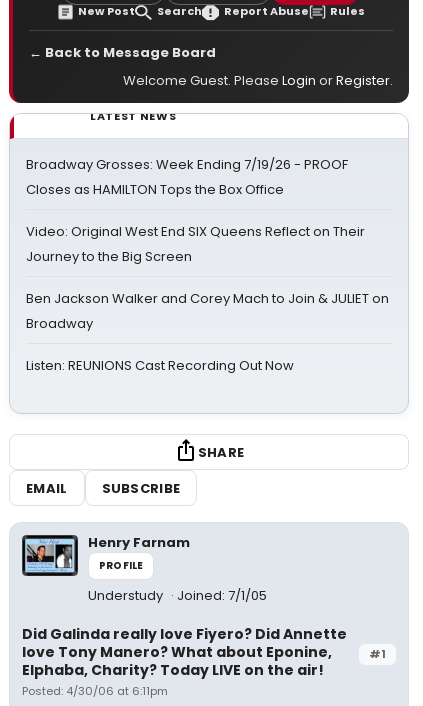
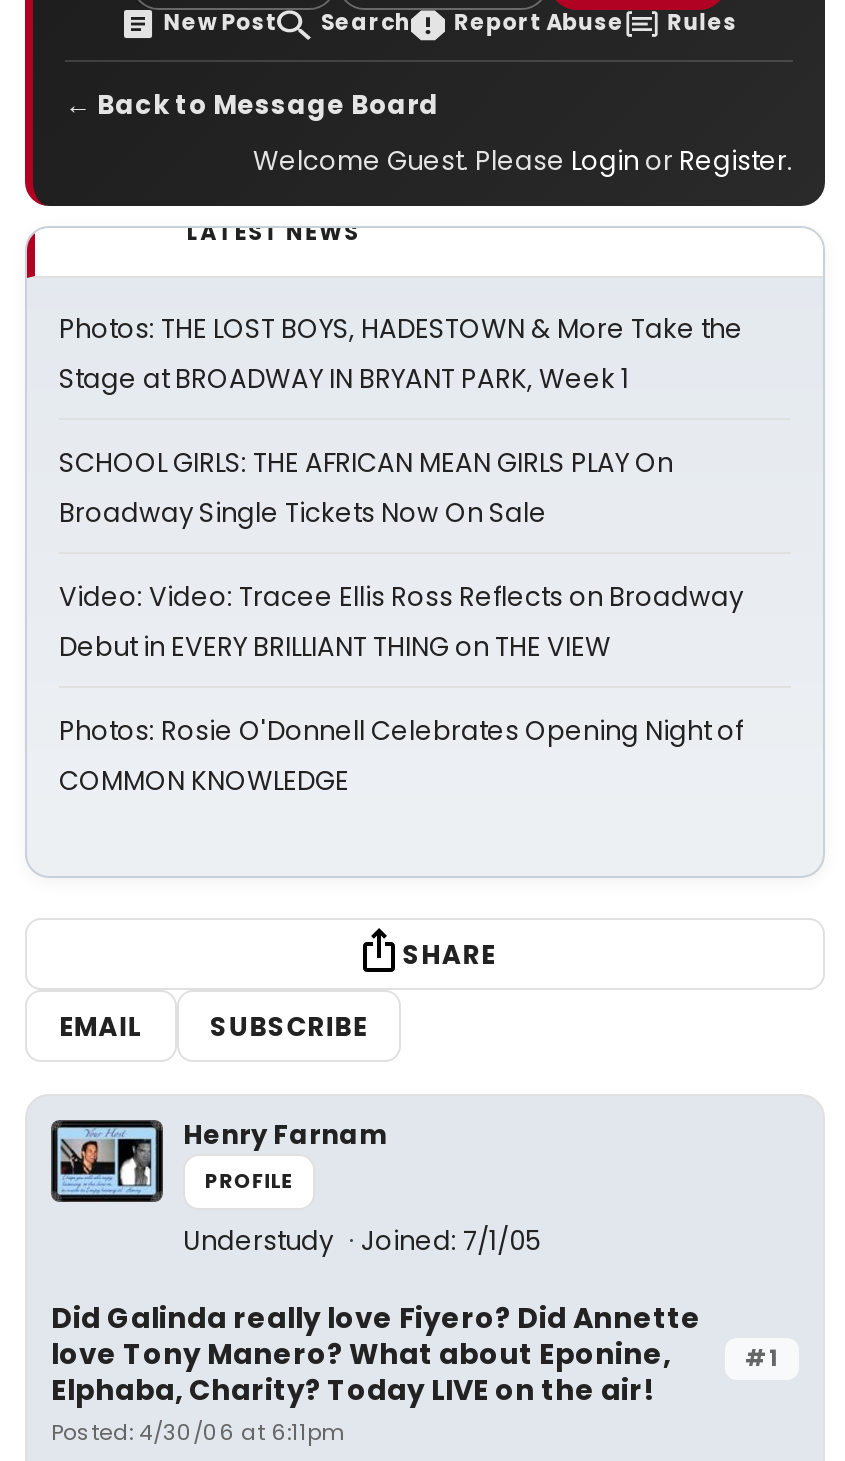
[26,155,348,199] Broadway Grosses: Week Ending 7/19/26 - PROOF | Closes as HAMILTON Tops the Box Office -> [59,310,743,398] Photos: THE LOST BOYS, HADESTOWN & More Take the | Stage at BROADWAY IN BRYANT PARK, Week 1
[26,222,365,266] Video: Original West End SIX Queens Reflect on Their | Journey to the Big Screen -> [59,444,673,532] SCHOOL GIRLS: THE AFRICAN MEAN GIRLS PLAY On | Broadway Single Tickets Now On Sale
[26,289,389,333] Ben Jackson Walker and Corey Mach to Join & JULIET on | Broadway -> [59,578,743,666] Video: Video: Tracee Ellis Ross Reflects on Broadway | Debut in EVERY BRILLIANT THING on THE VIEW
[26,356,294,375] Listen: REUNIONS Cast Recording Out Now -> [59,712,743,800] Photos: Rosie O'Donnell Celebrates Opening Night of | COMMON KNOWLEDGE

